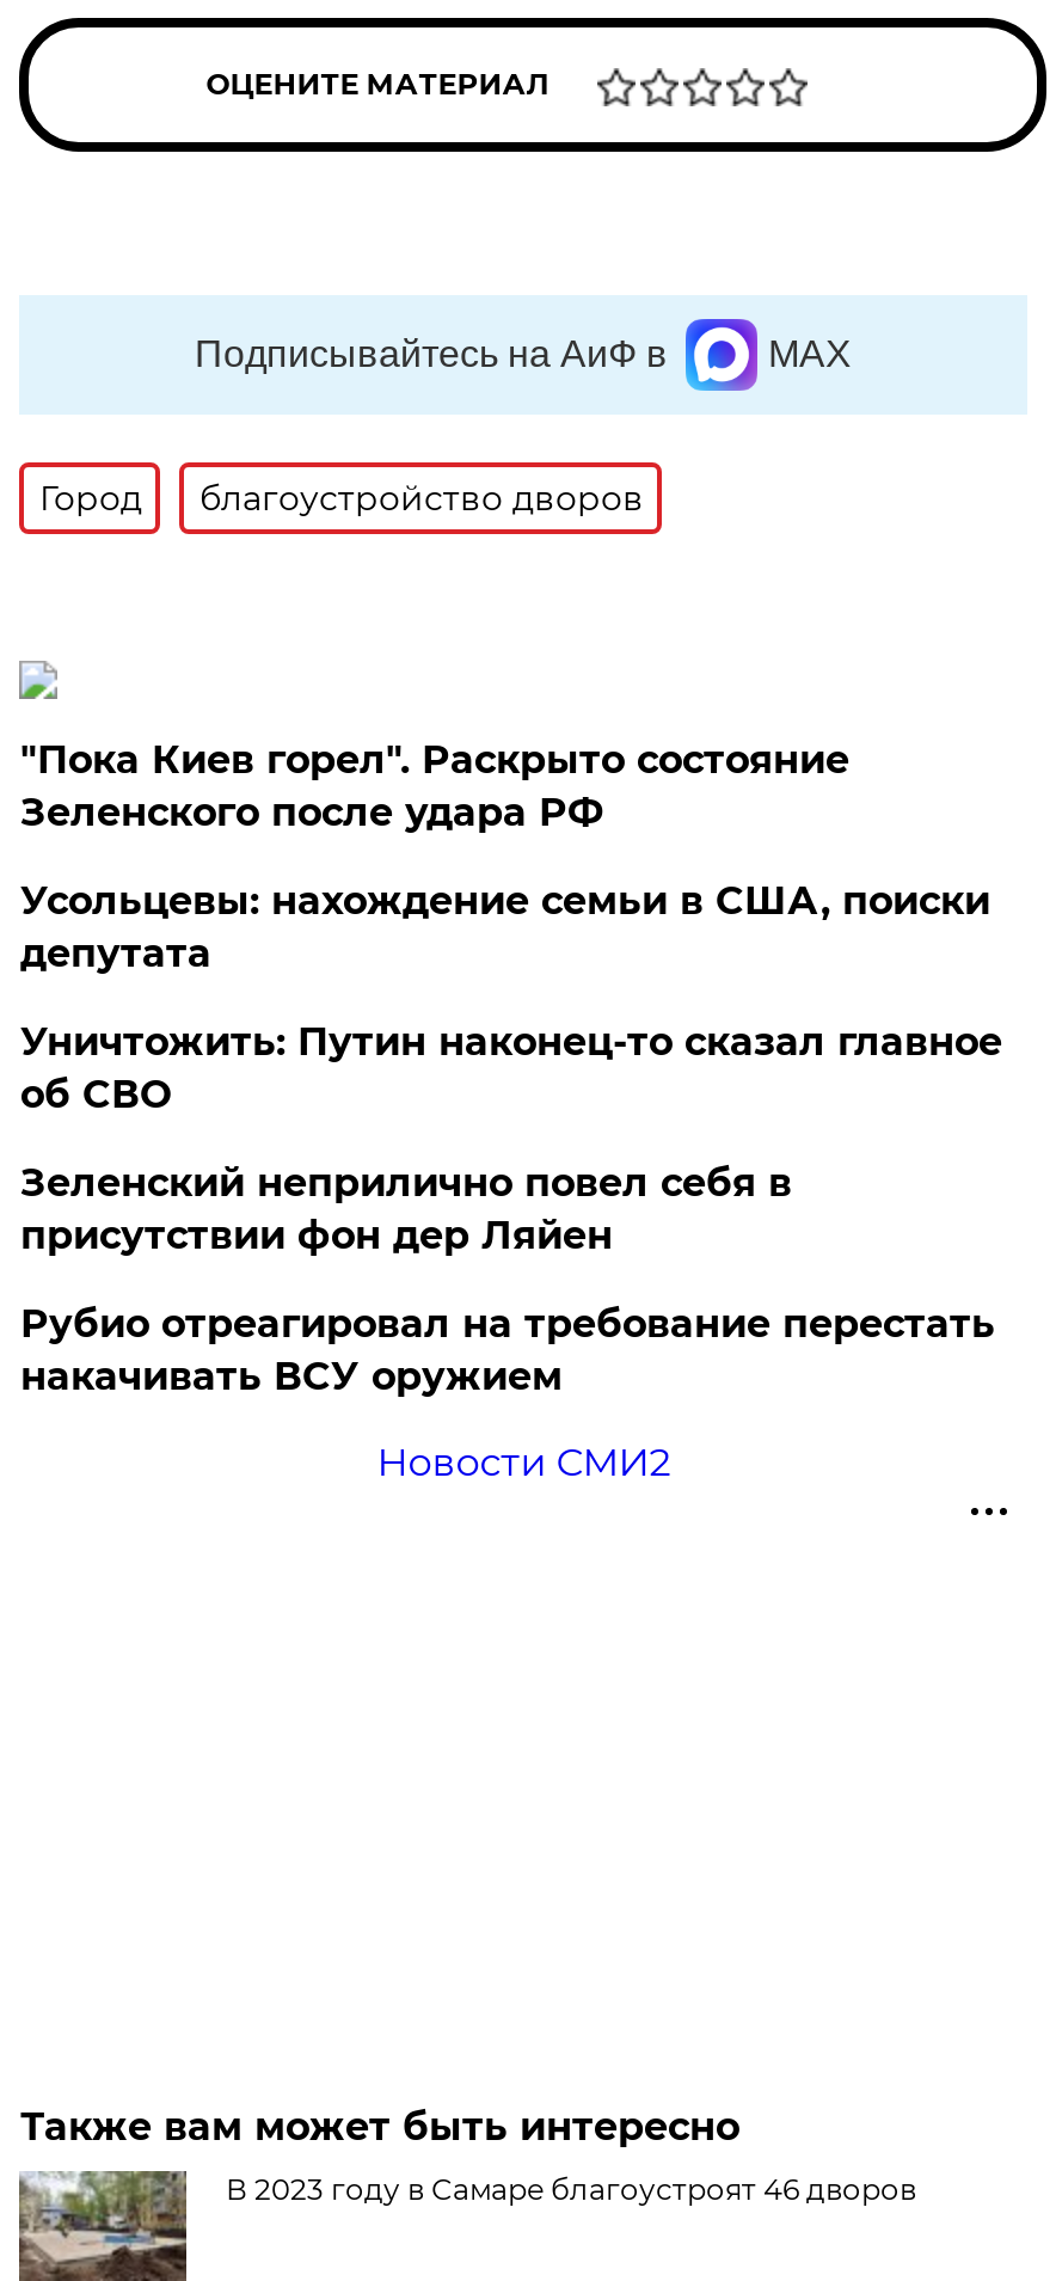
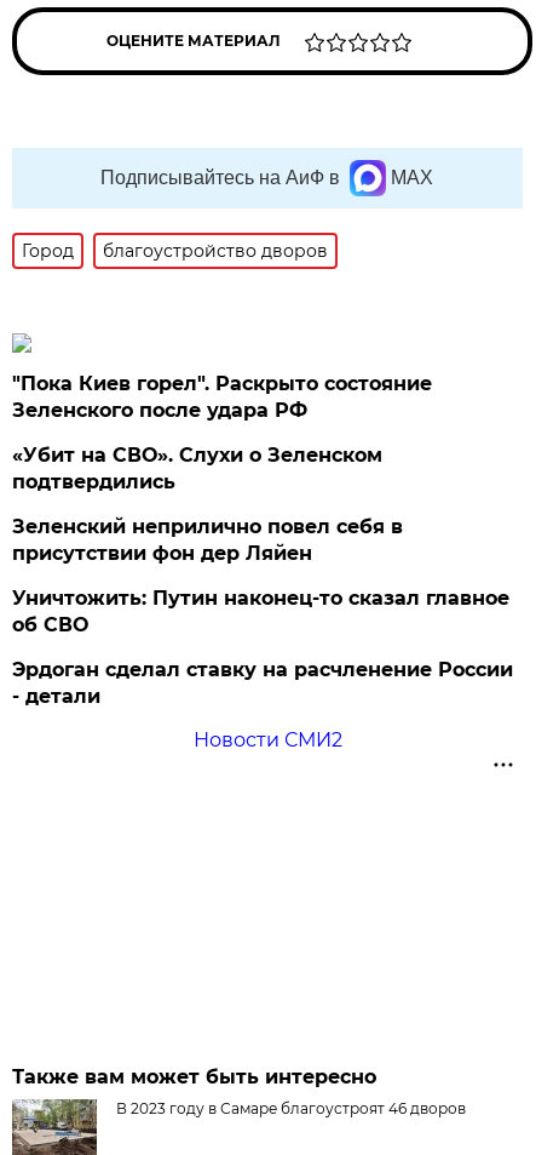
[20,878,990,976] Усольцевы: нахождение семьи в США, поиски | депутата -> [13,444,383,493] «Убит на СВО». Слухи о Зеленском | подтвердились
moved [20,1019,1002,1117] -> [13,587,510,636]: Уничтожить: Путин наконец-то сказал главное | об СВО
moved [20,1160,792,1258] -> [13,515,403,565]: Зеленский неприлично повел cебя в | присутствии фон дер Ляйен
[20,1301,995,1399] Рубио отреагировал на требование перестать | накачивать ВСУ оружием -> [13,658,513,708] Эрдоган сделал ставку на расчленение России | - детали

